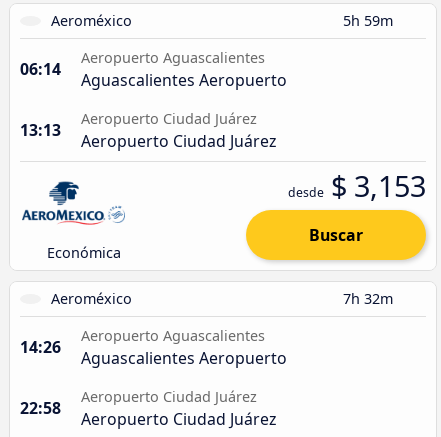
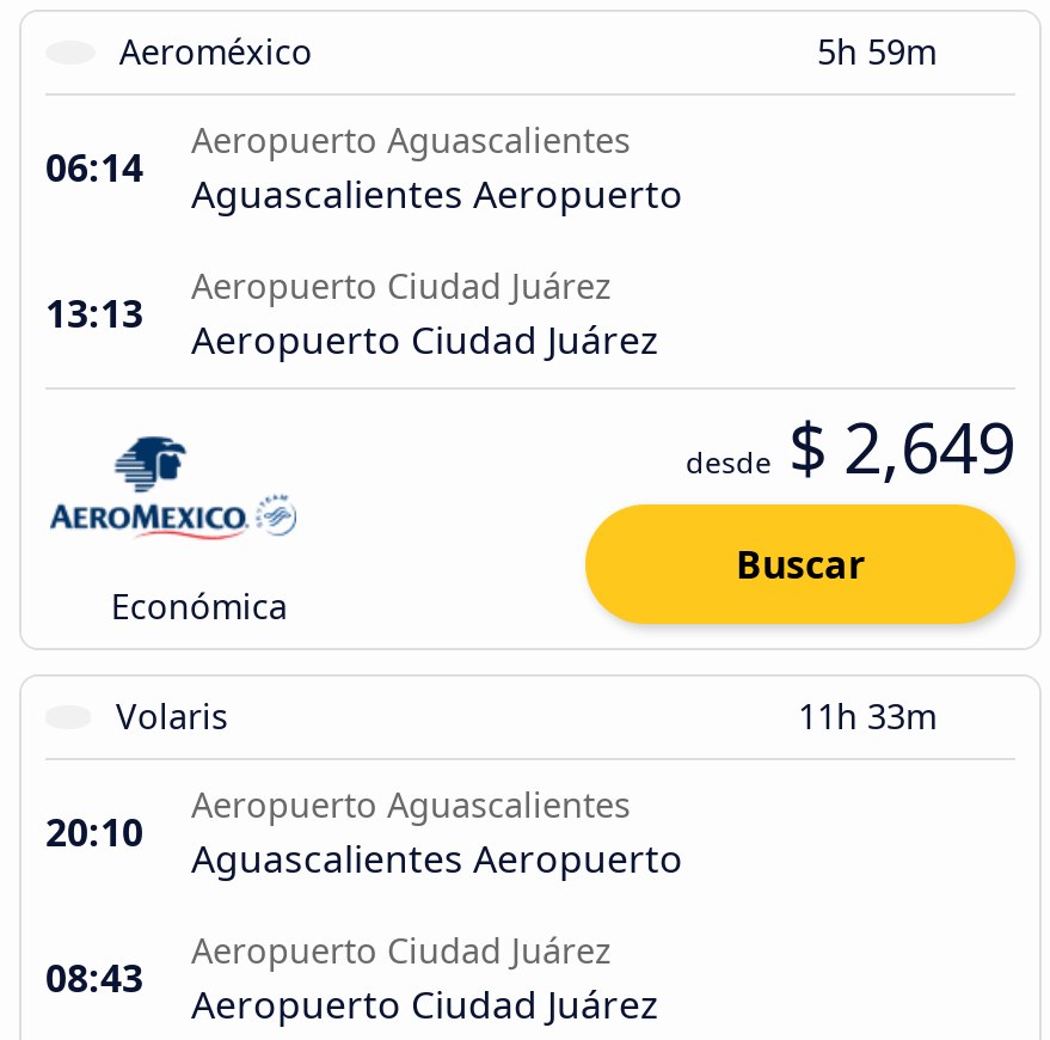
[288,166,426,205] desde $ 3,153 -> [686,399,1015,492] desde $ 2,649
[51,289,397,308] Aeroméxico | 7h 32m -> [116,693,946,738] Volaris | 11h 33m
[20,336,287,369] 14:26 Aguascalientes Aeropuerto -> [45,805,683,884] 20:10 Aguascalientes Aeropuerto
[20,397,276,430] 22:58 Aeropuerto Ciudad Juárez -> [45,951,657,1030] 08:43 Aeropuerto Ciudad Juárez

